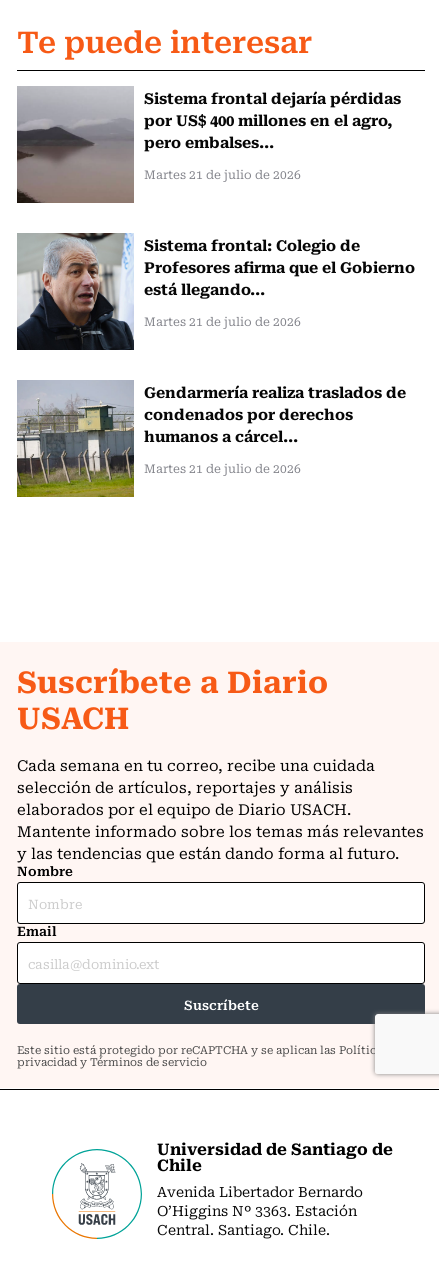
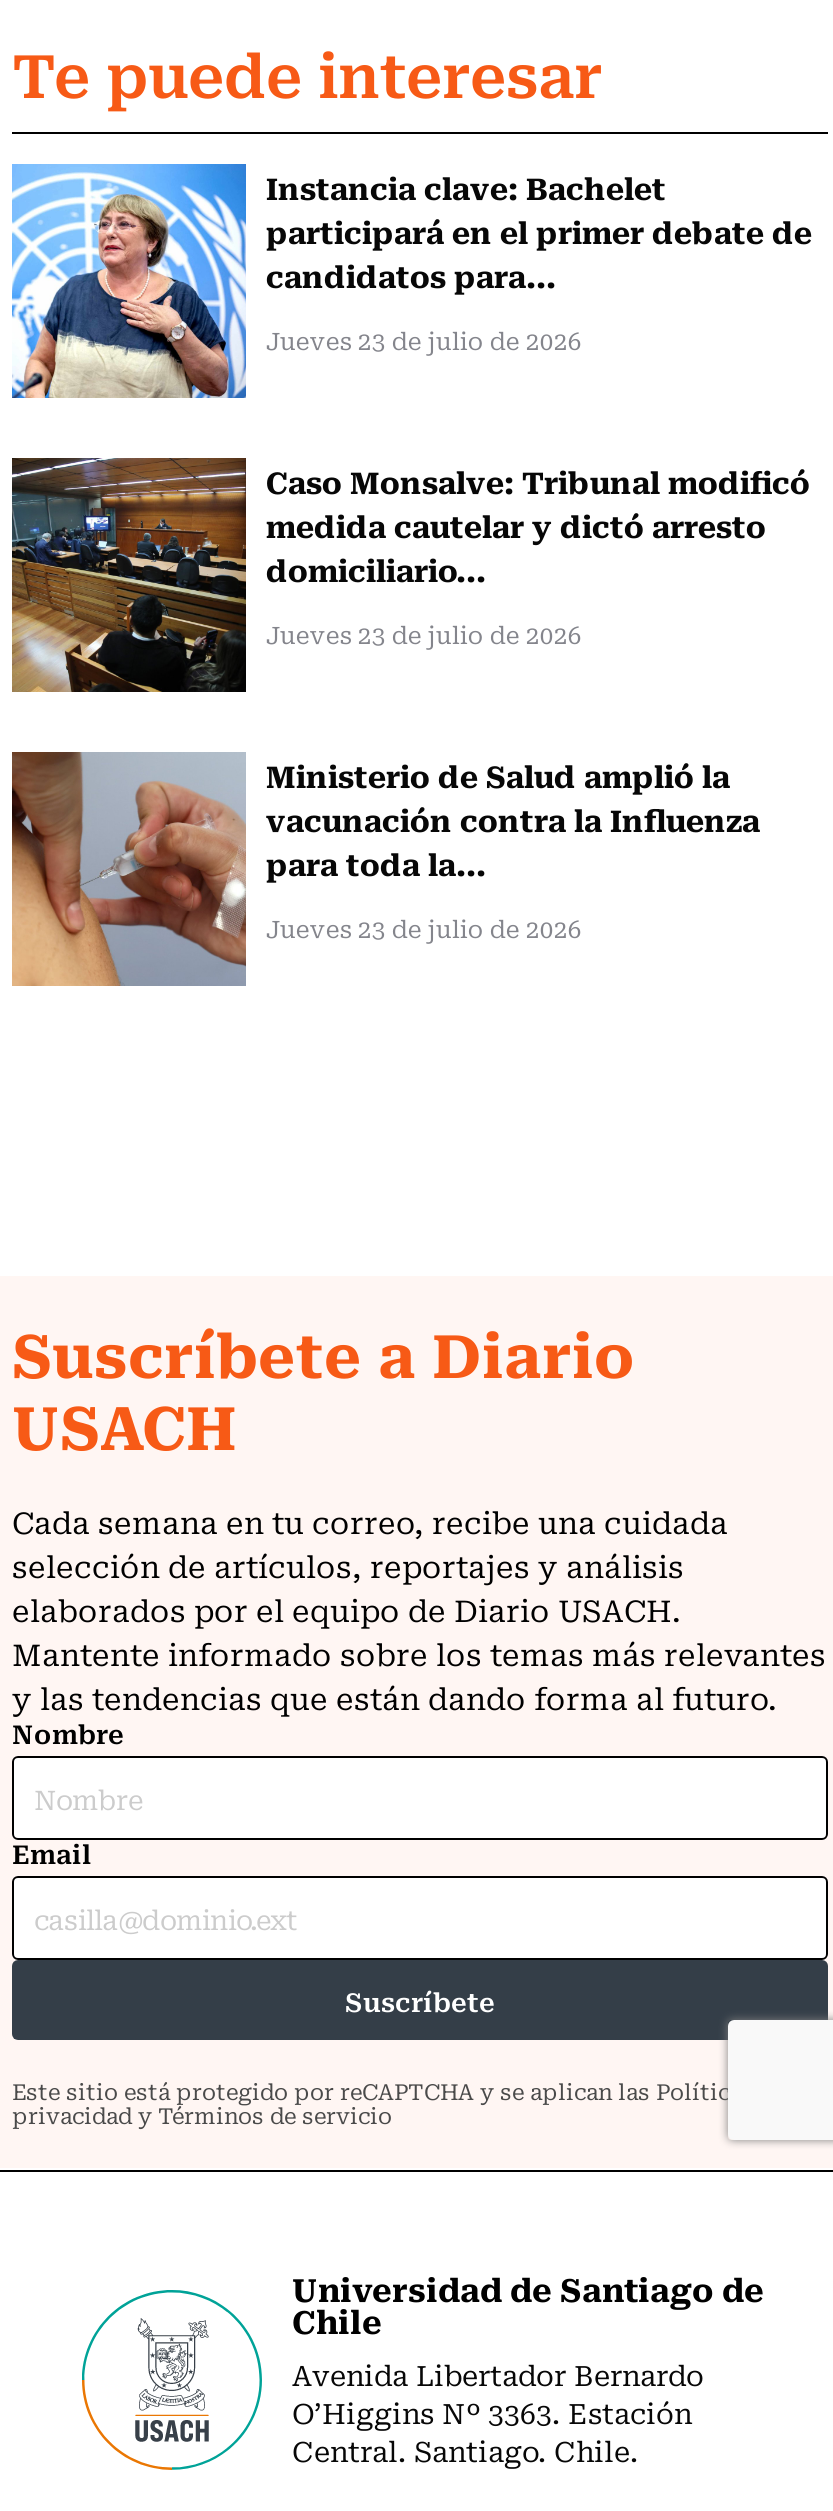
[16,85,401,204] [image] | Sistema frontal dejaría pérdidas | por US$ 400 millones en el agro, | pero embalses... -> [10,162,812,400] [image] | Instancia clave: Bachelet | participará en el primer debate de | candidatos para...
[144,165,301,183] Martes 21 de julio de 2026 -> [266,322,582,358] Jueves 23 de julio de 2026
[16,232,415,351] [image] | Sistema frontal: Colegio de | Profesores afirma que el Gobierno | está llegando... -> [10,456,810,694] [image] | Caso Monsalve: Tribunal modificó | medida cautelar y dictó arresto | domiciliario...
[144,312,301,330] Martes 21 de julio de 2026 -> [266,616,582,652] Jueves 23 de julio de 2026
[16,379,406,498] [image] | Gendarmería realiza traslados de | condenados por derechos | humanos a cárcel... -> [10,750,760,988] [image] | Ministerio de Salud amplió la | vacunación contra la Influenza | para toda la...
[144,459,301,477] Martes 21 de julio de 2026 -> [266,910,582,946] Jueves 23 de julio de 2026

